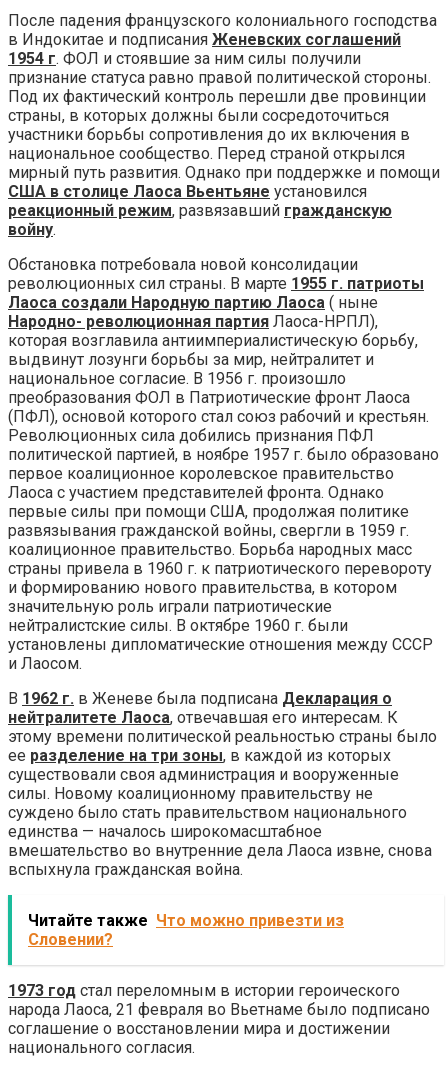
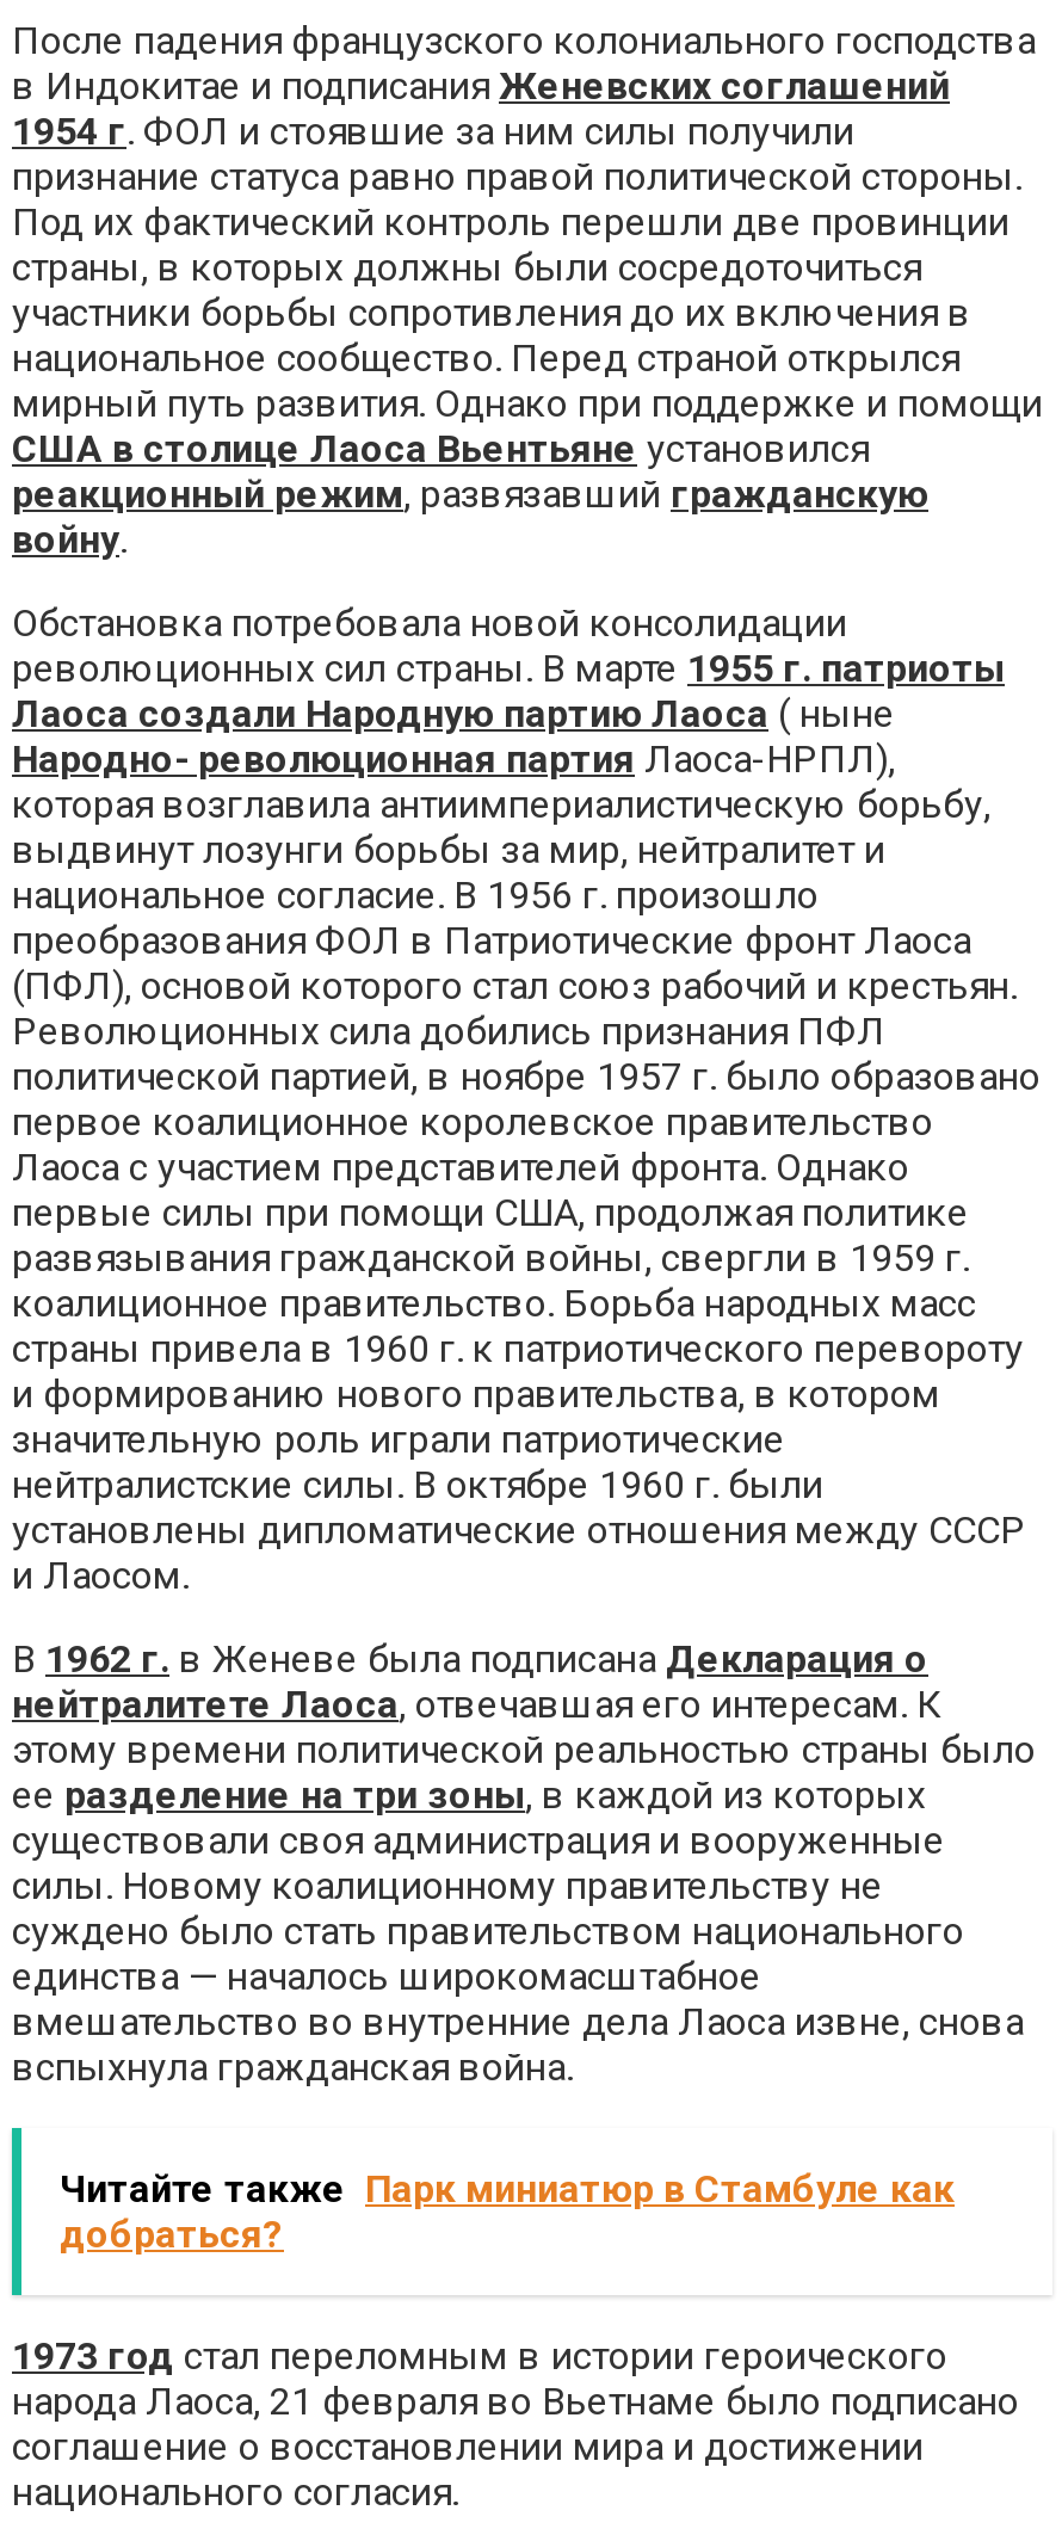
[28,911,344,949] Читайте также Что можно привезти из | Словении? -> [60,2166,955,2256] Читайте также Парк миниатюр в Стамбуле как | добраться?

